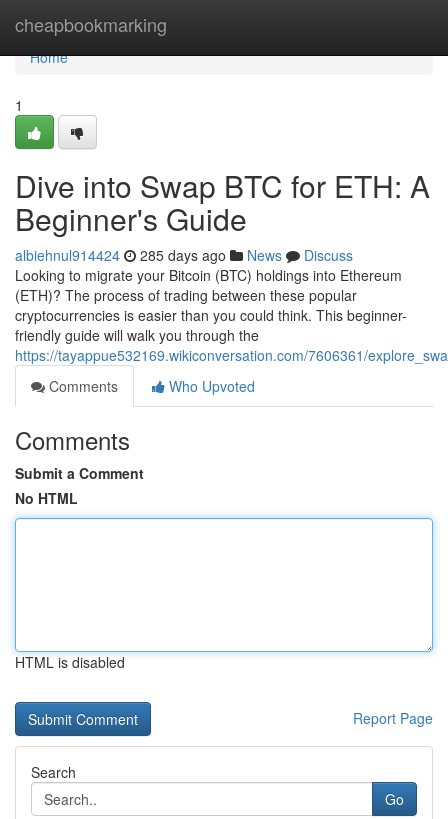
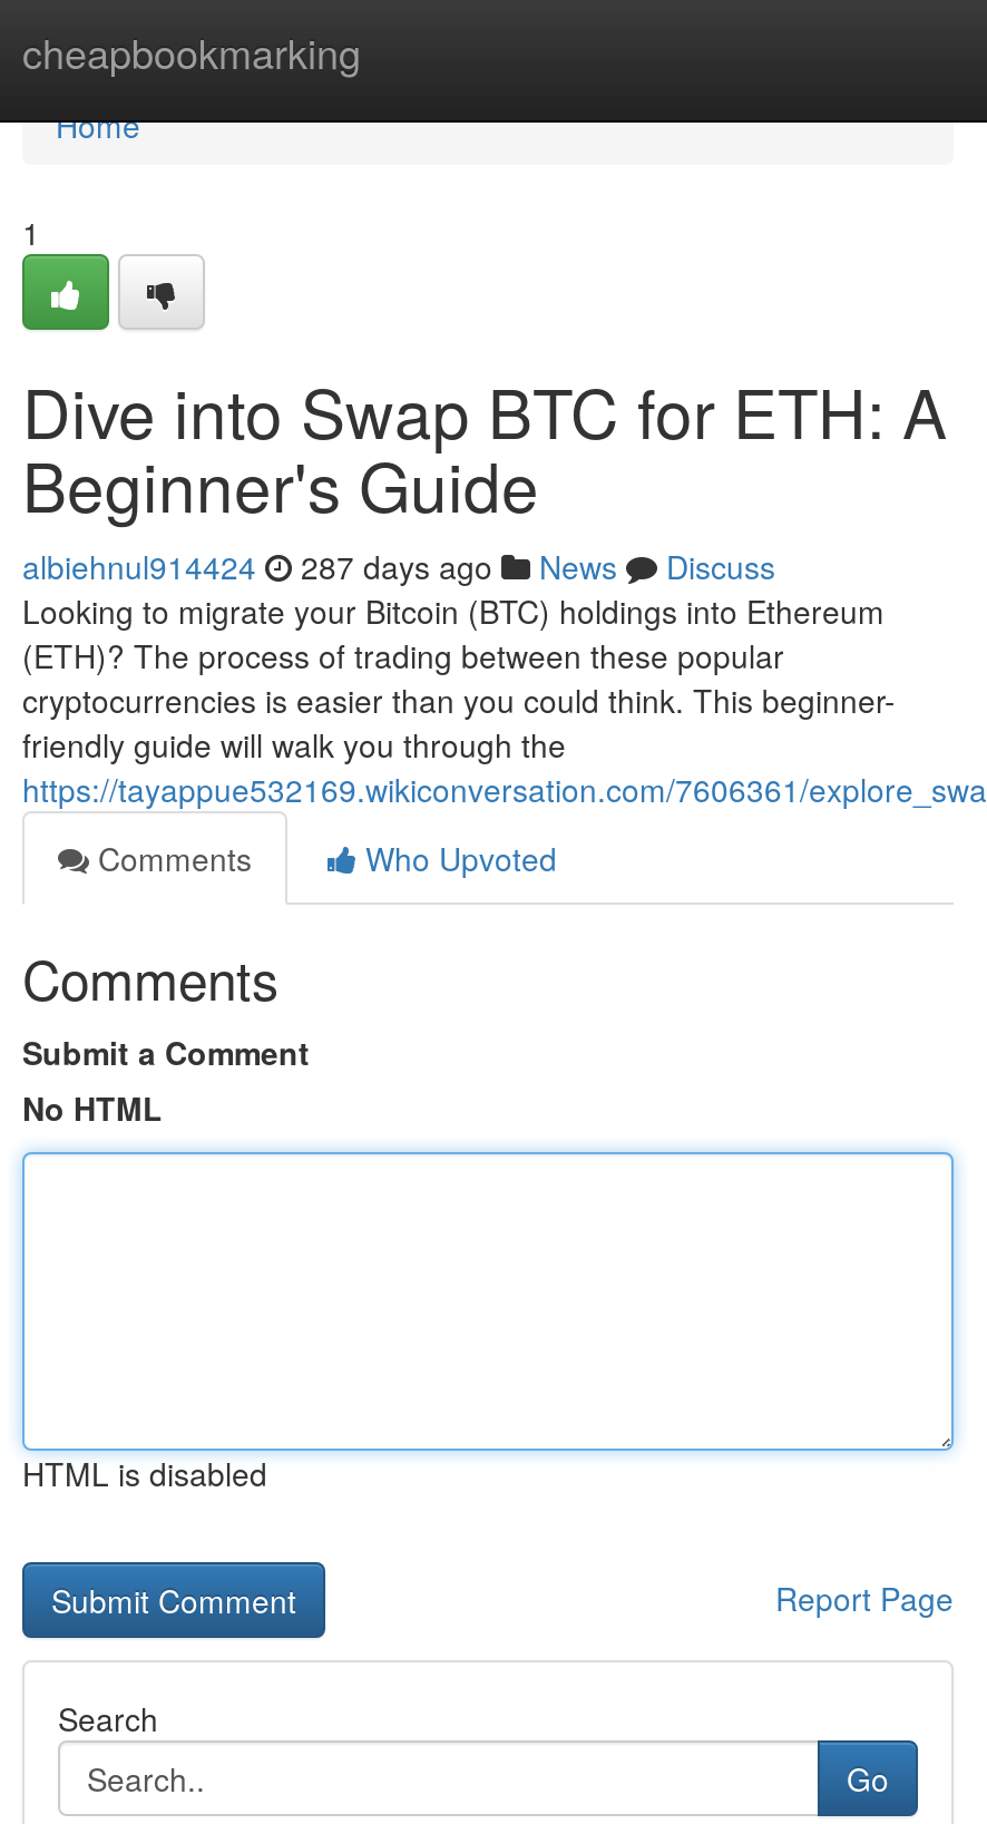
[15,245,353,265] albiehnul914424 285 days ago News Discuss -> [22,544,775,588] albiehnul914424 287 days ago News Discuss

